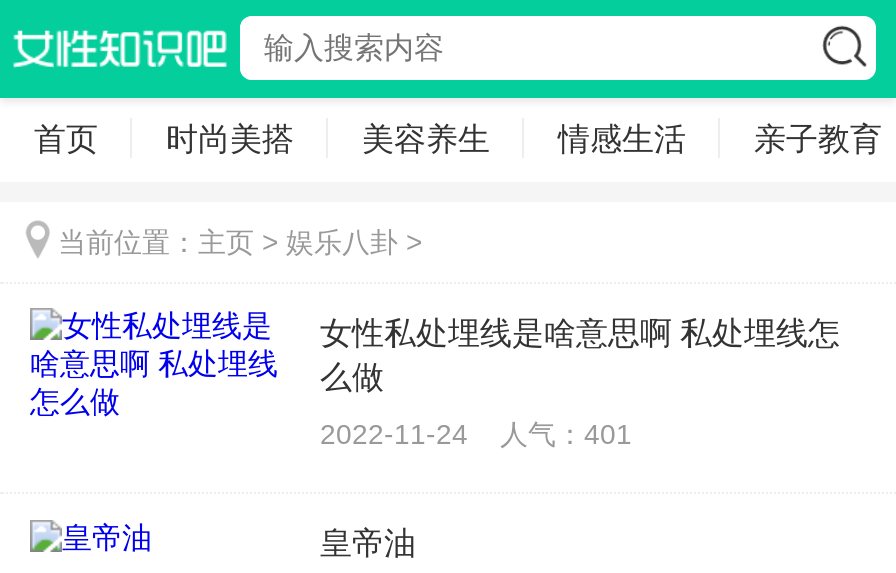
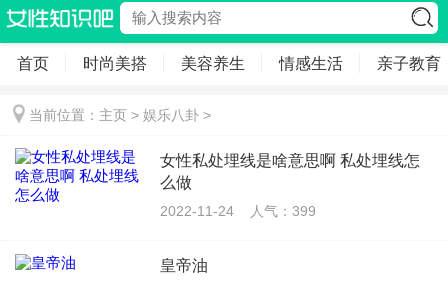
[320,418,632,450] 2022-11-24人气：401 -> [160,203,316,219] 2022-11-24人气：399

